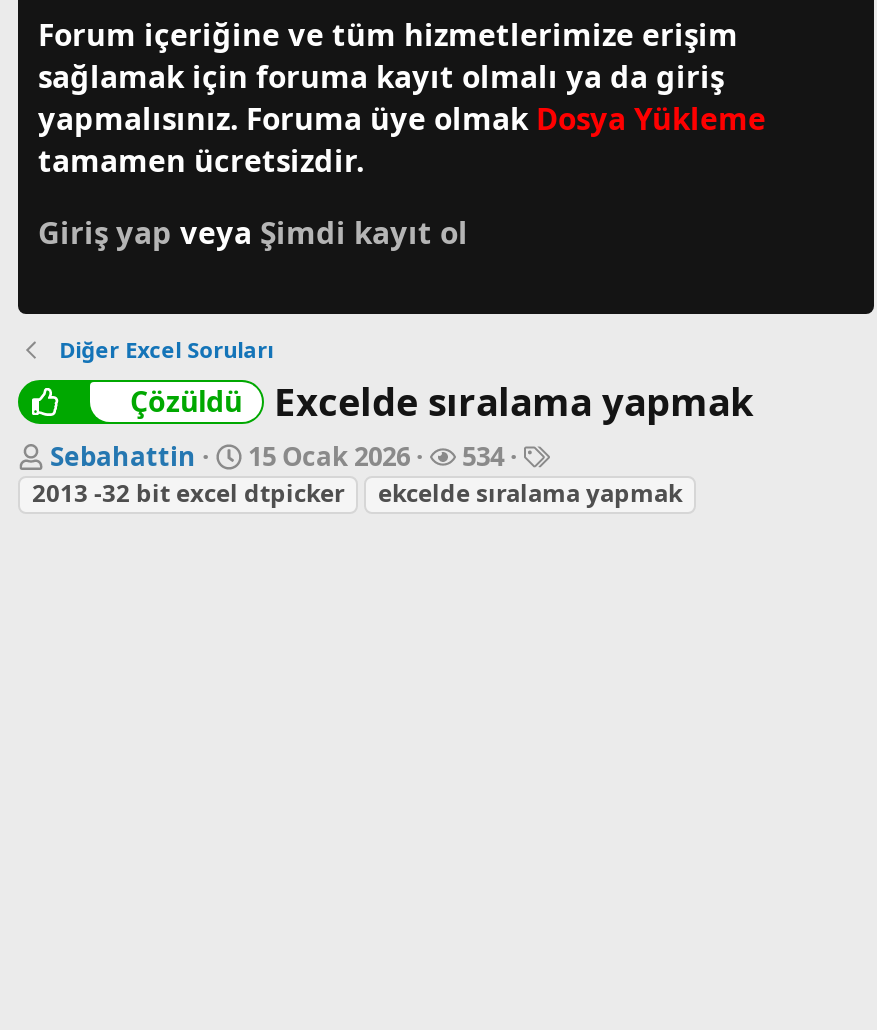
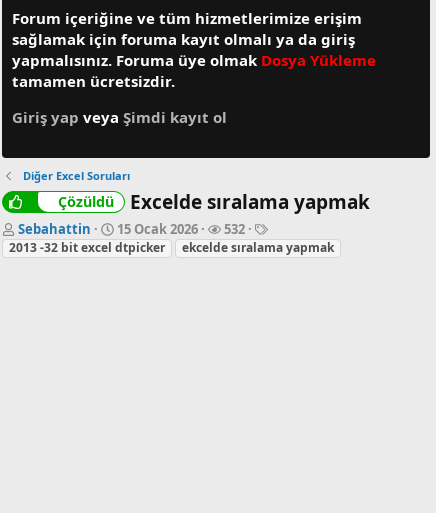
[462,438,504,474] 534 -> [224,220,245,238] 532

